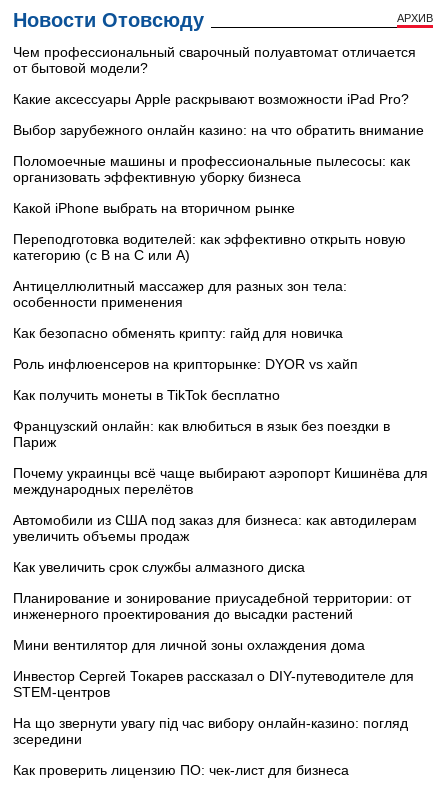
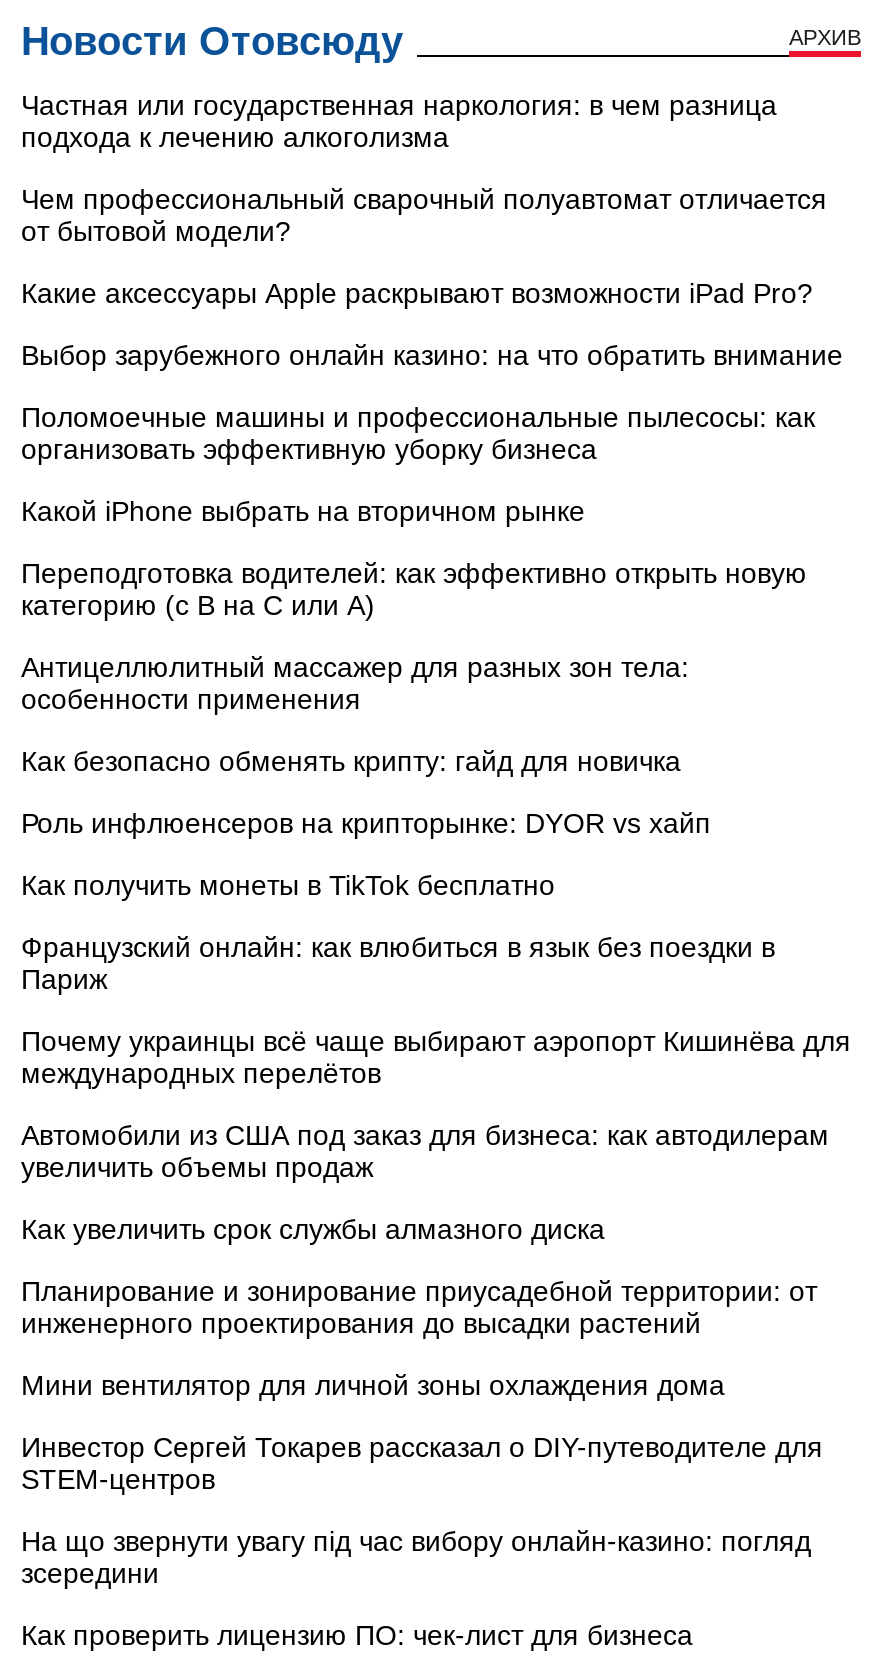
none -> [21,89,777,153] Частная или государственная наркология: в чем разница | подхода к лечению алкоголизма

